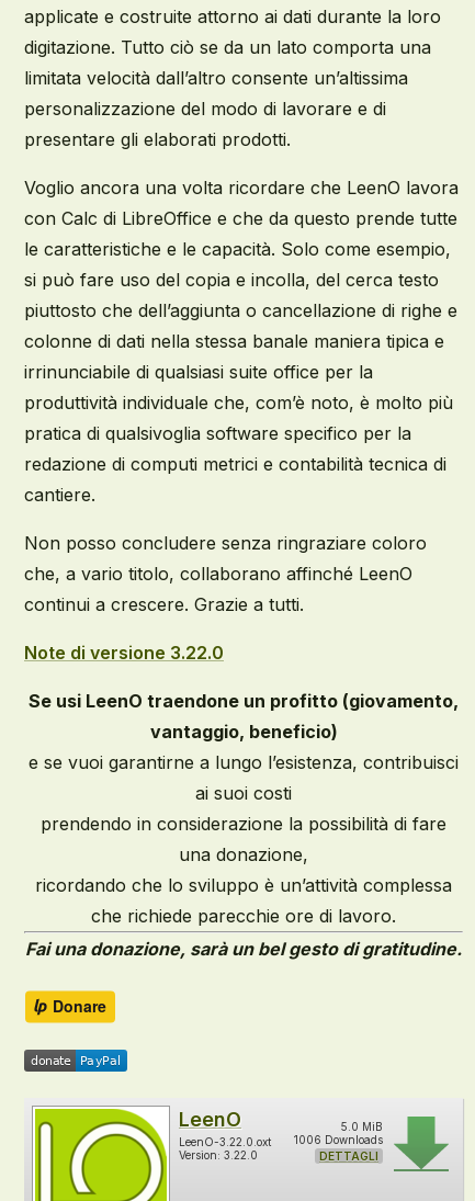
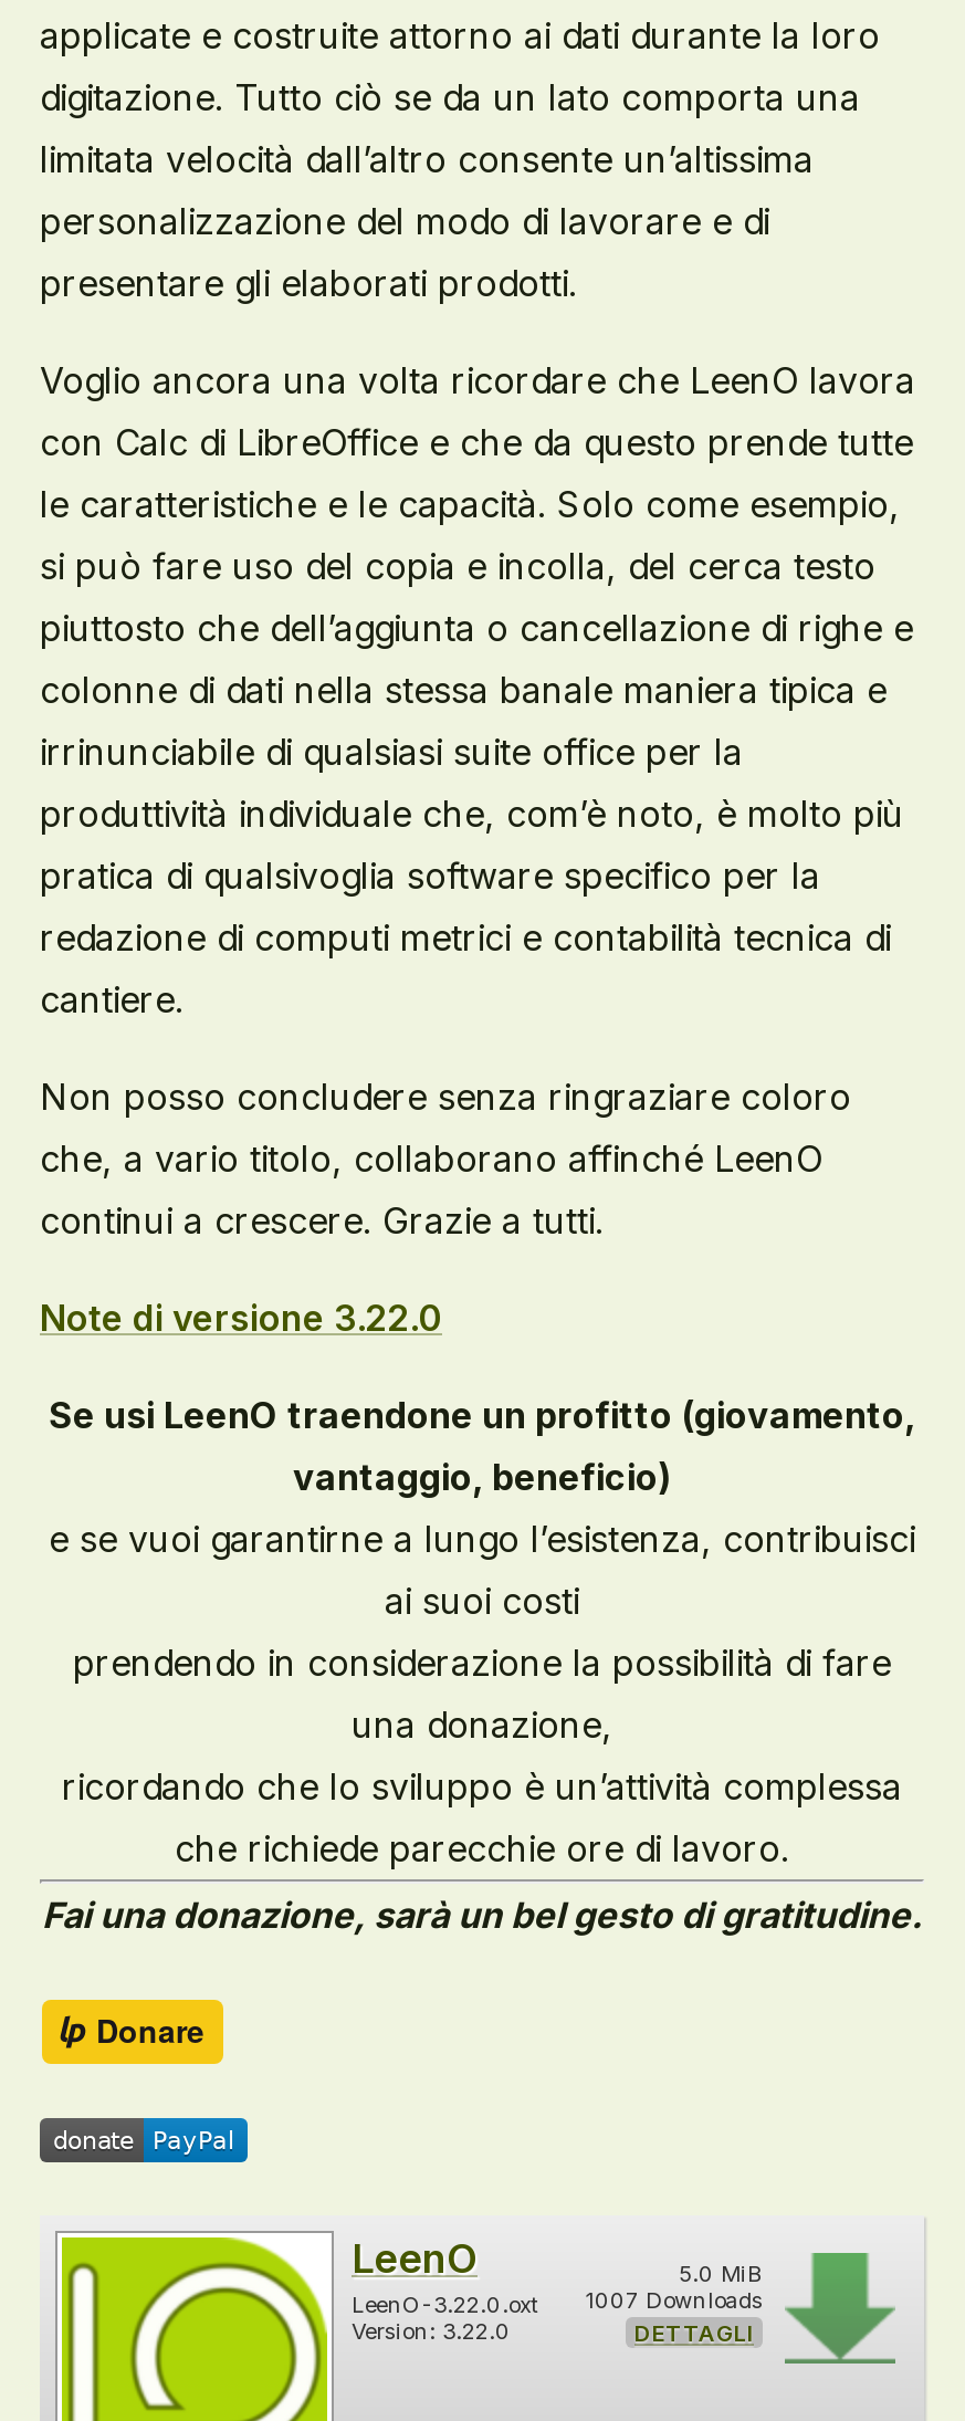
[179,1133,383,1149] LeenO-3.22.0.oxt 1006 Downloads -> [352,2285,763,2316] LeenO-3.22.0.oxt 1007 Downloads

